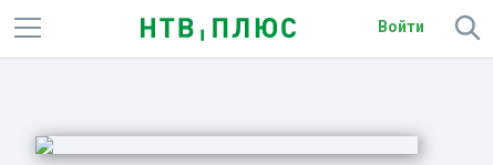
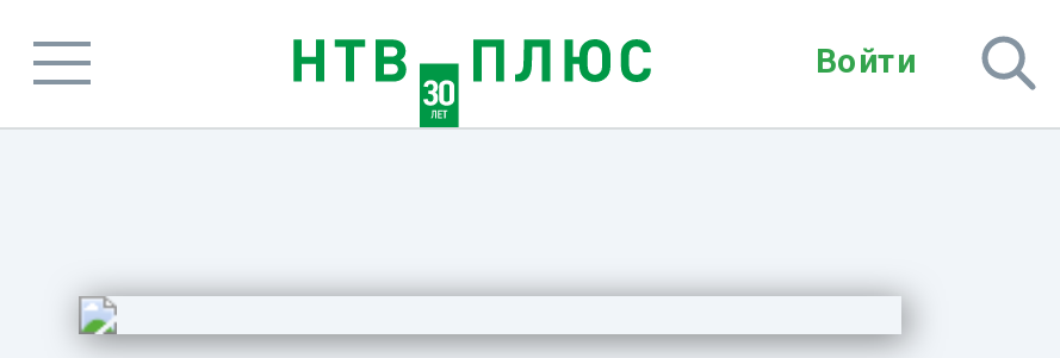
[135,17,301,58] [image] -> [291,37,653,130] [image]

